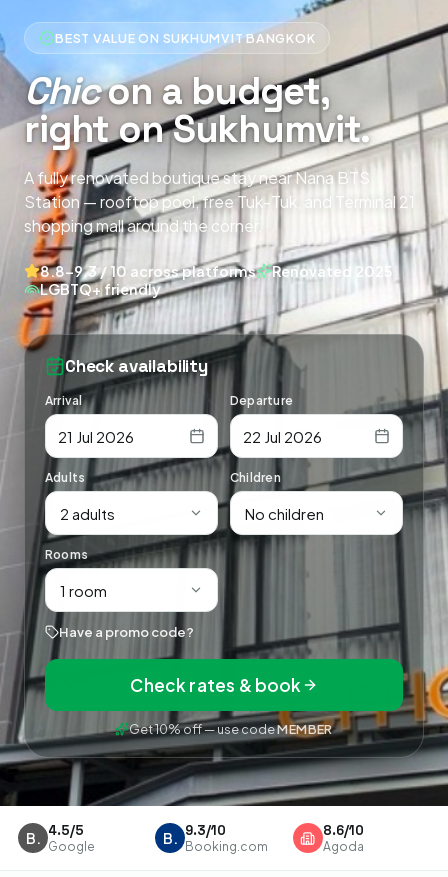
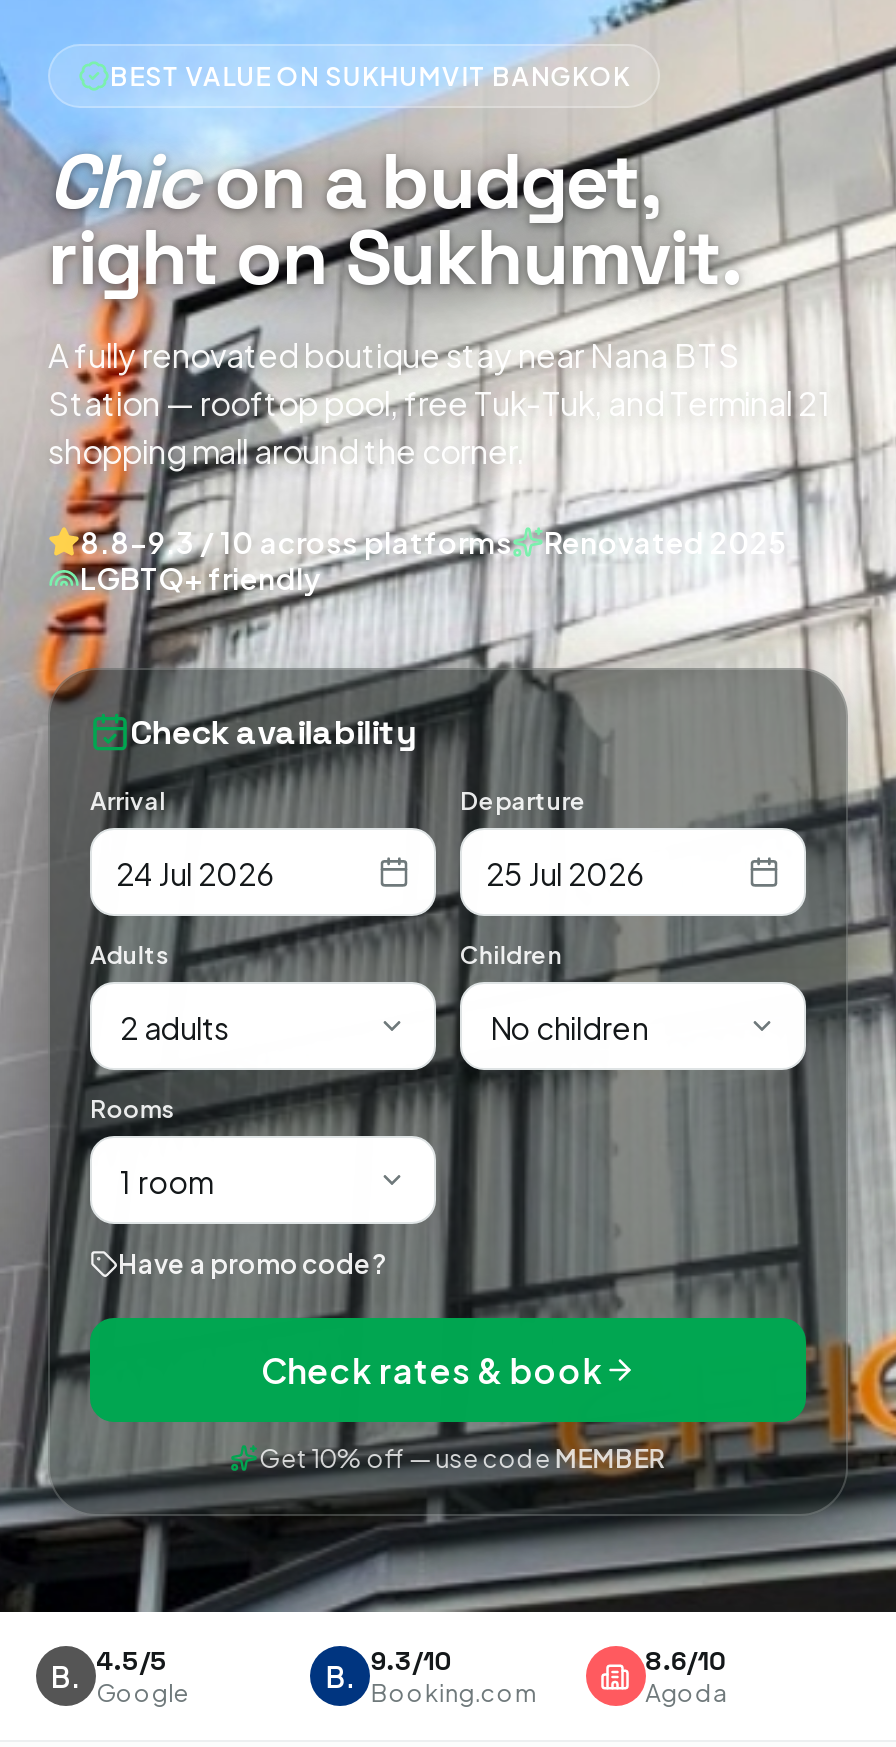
[58,426,134,445] 21 Jul 2026 -> [116,853,274,891] 24 Jul 2026
[243,426,322,445] 22 Jul 2026 -> [486,853,644,891] 25 Jul 2026

